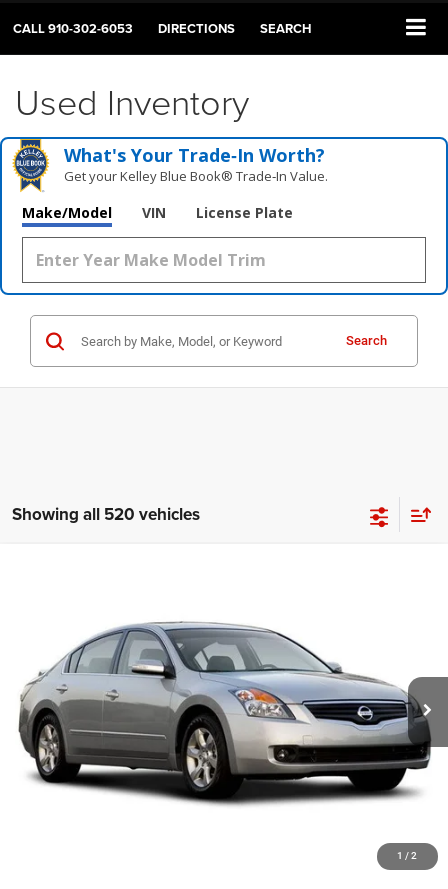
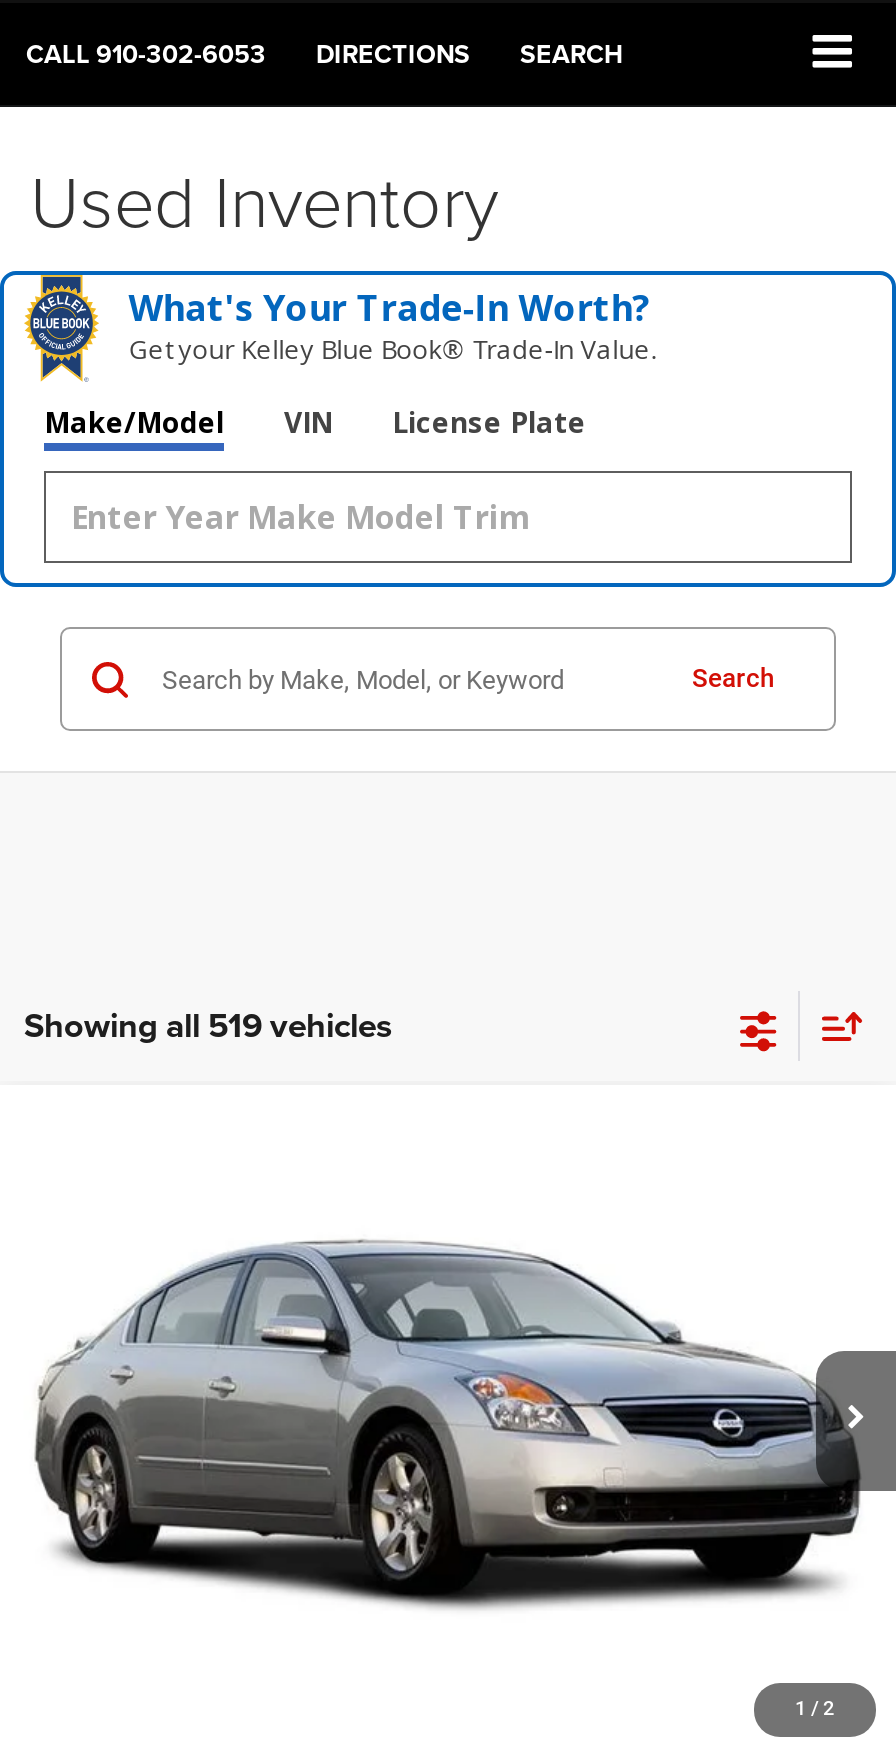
[12,501,200,525] Showing all 520 vehicles -> [24,1000,392,1048] Showing all 519 vehicles

